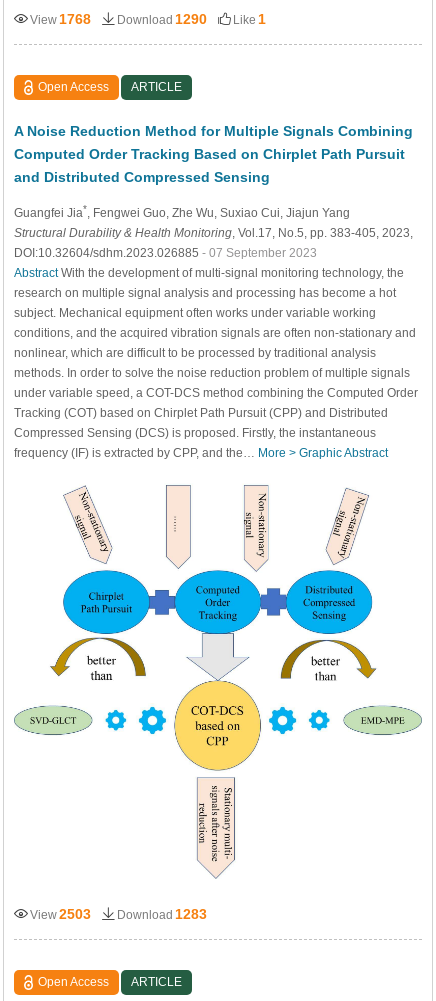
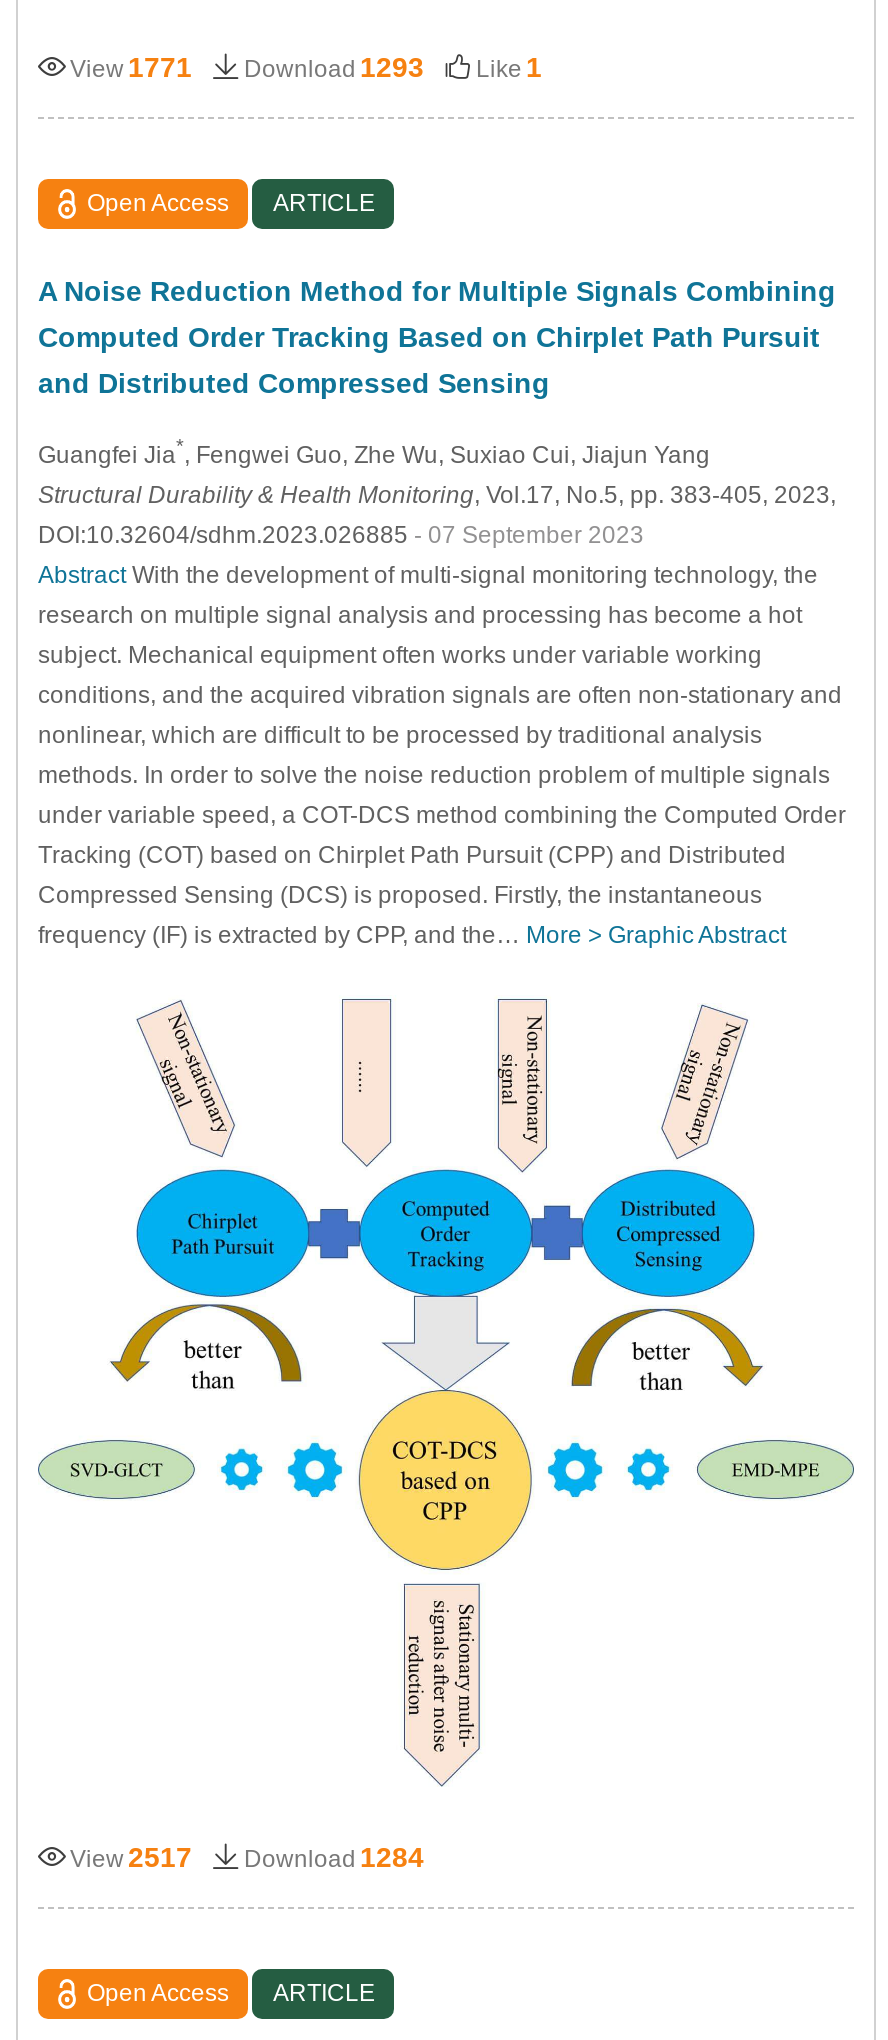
[30,11,91,27] View 1768 -> [70,52,192,84] View 1771
[117,11,207,27] Download 1290 -> [244,52,424,84] Download 1293
[30,905,91,921] View 2503 -> [70,1840,192,1872] View 2517
[117,905,207,921] Download 1283 -> [244,1840,424,1872] Download 1284

